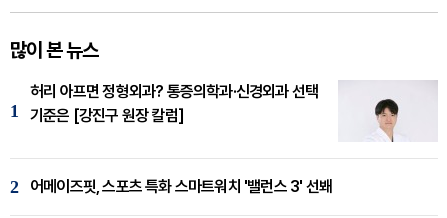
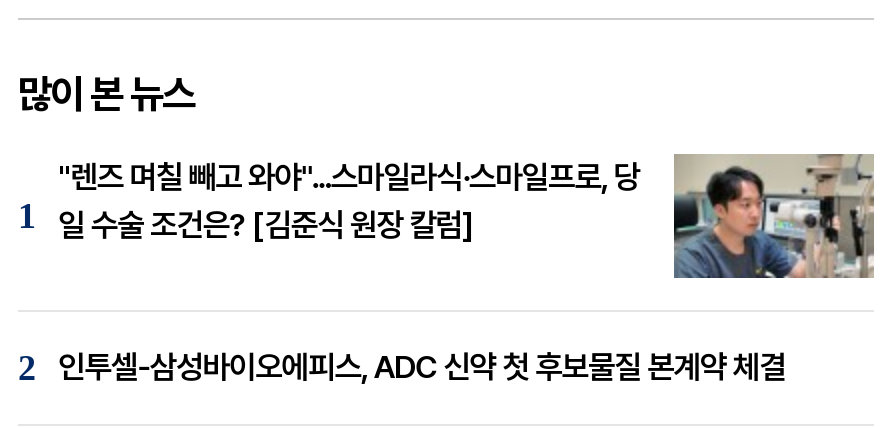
[30,80,438,142] [image] | 허리 아프면 정형외과? 통증의학과·신경외과 선택 | 기준은 [강진구 원장 칼럼] -> [58,152,876,280] [image] | "렌즈 며칠 빼고 와야"...스마일라식·스마일프로, 당 | 일 수술 조건은? [김준식 원장 칼럼]
[30,177,332,196] 어메이즈핏, 스포츠 특화 스마트워치 '밸런스 3' 선봬 -> [58,349,786,387] 인투셀-삼성바이오에피스, ADC 신약 첫 후보물질 본계약 체결

